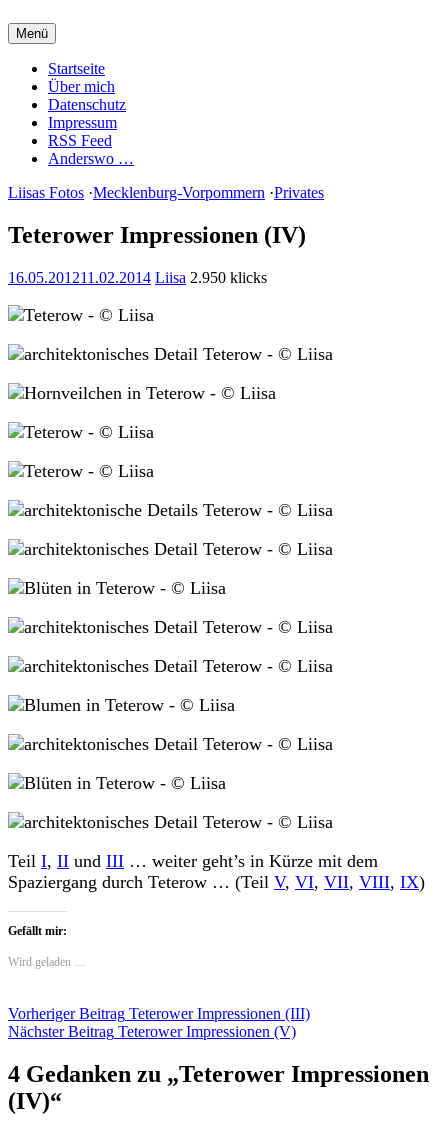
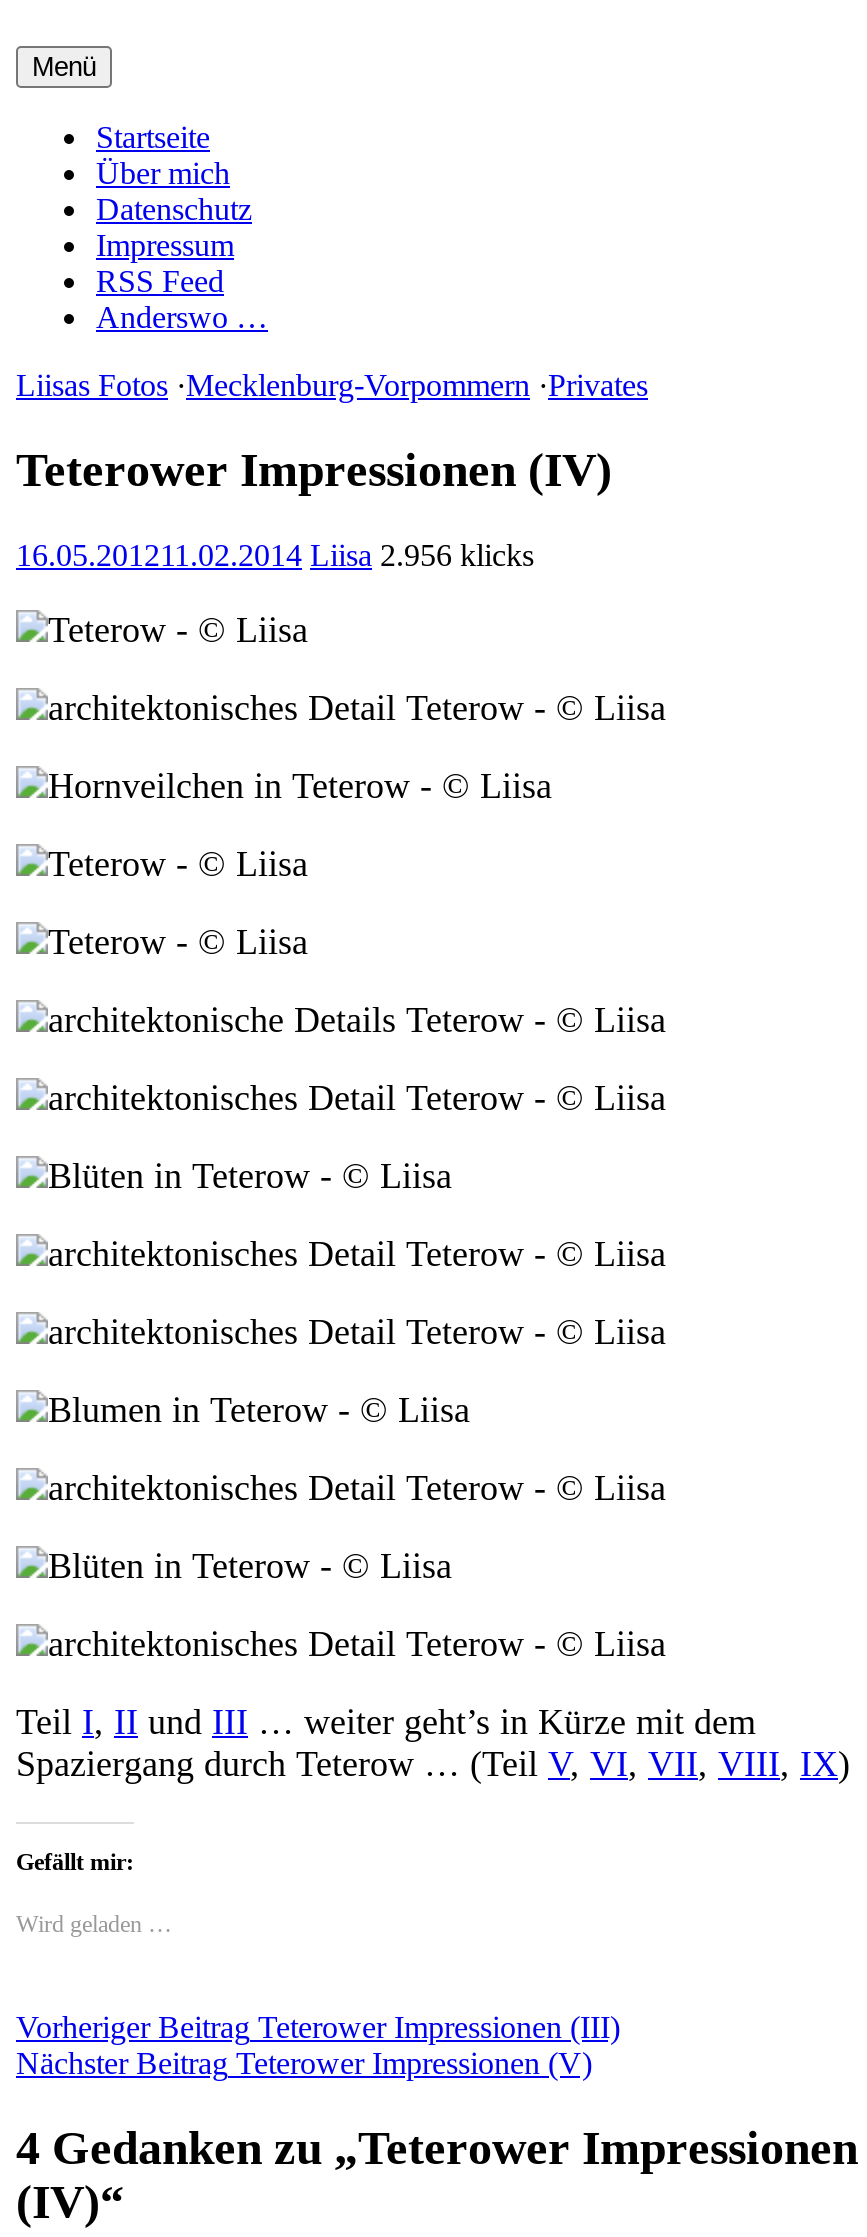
[8,269,267,286] 16.05.201211.02.2014 Liisa 2.950 klicks -> [16,538,534,572] 16.05.201211.02.2014 Liisa 2.956 klicks

